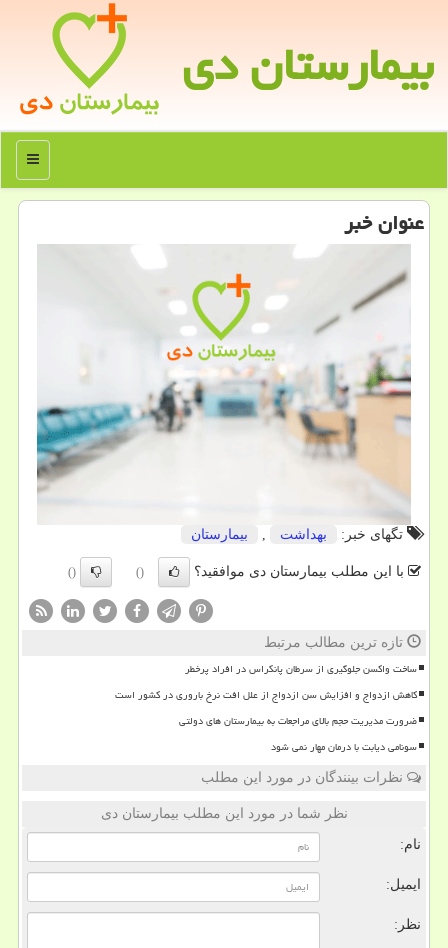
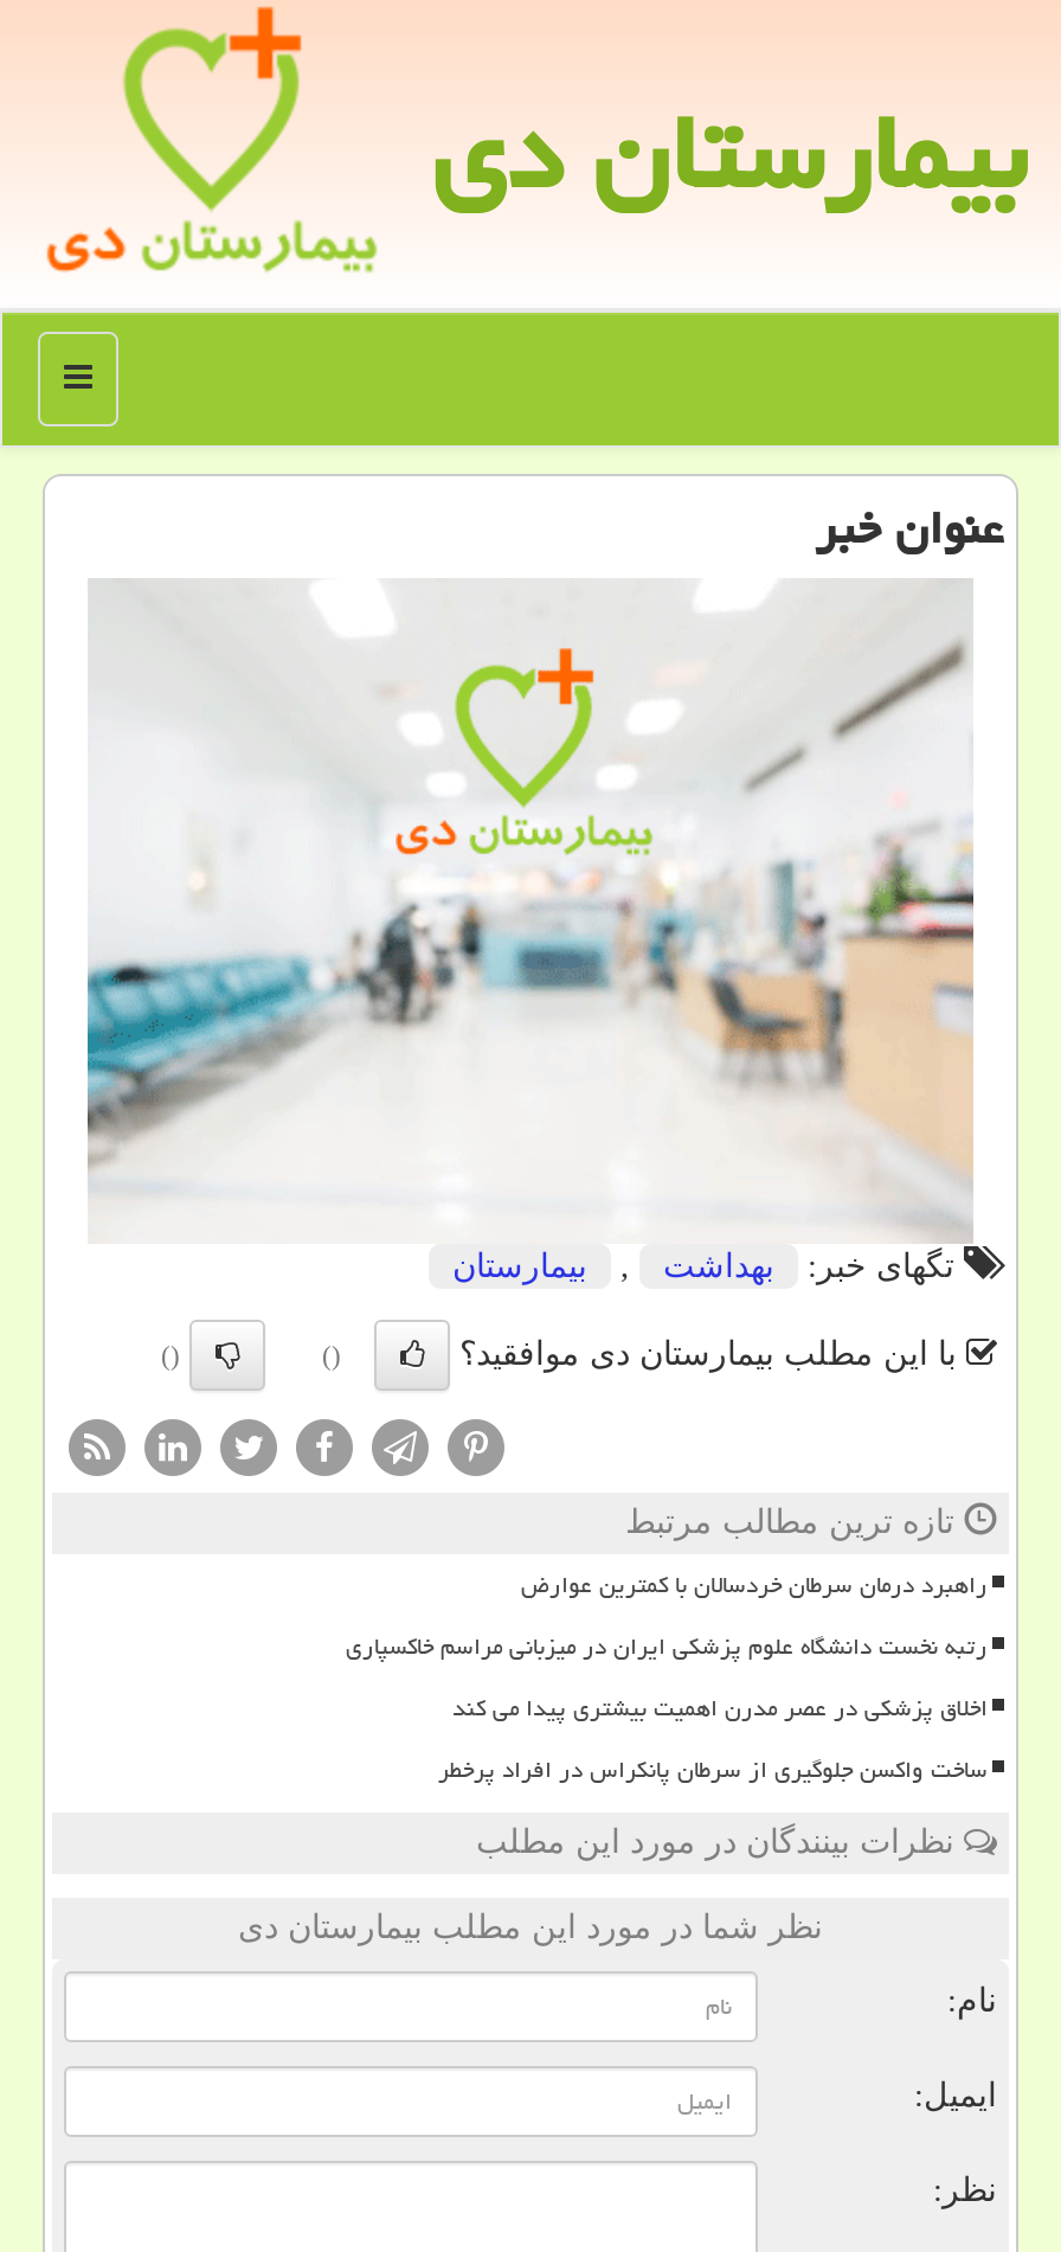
none -> [346,1560,988,1731] راهبرد درمان سرطان خردسالان با کمترین عوارض | رتبه نخست دانشگاه علوم پزشکی ایران در میزبانی مراسم خاکسپاری | اخلاق پزشکی در عصر مدرن اهمیت بیشتری پیدا می کند
moved [185,658,417,678] -> [438,1745,988,1792]: ساخت واکسن جلوگیری از سرطان پانکراس در افراد پرخطر
[115,684,417,756] کاهش ازدواج و افزایش سن ازدواج از علل افت نرخ باروری در کشور است | ضرورت مدیریت حجم بالای مراجعات به بیمارستان های دولتی | سونامی دیابت با درمان مهار نمی شود -> none

